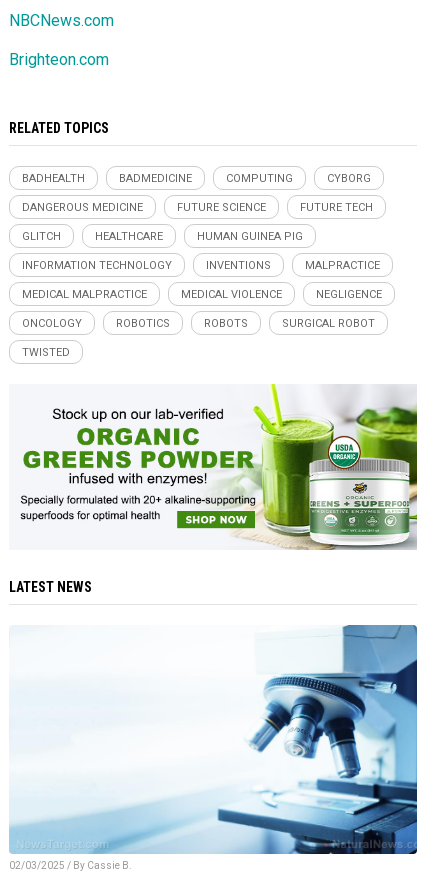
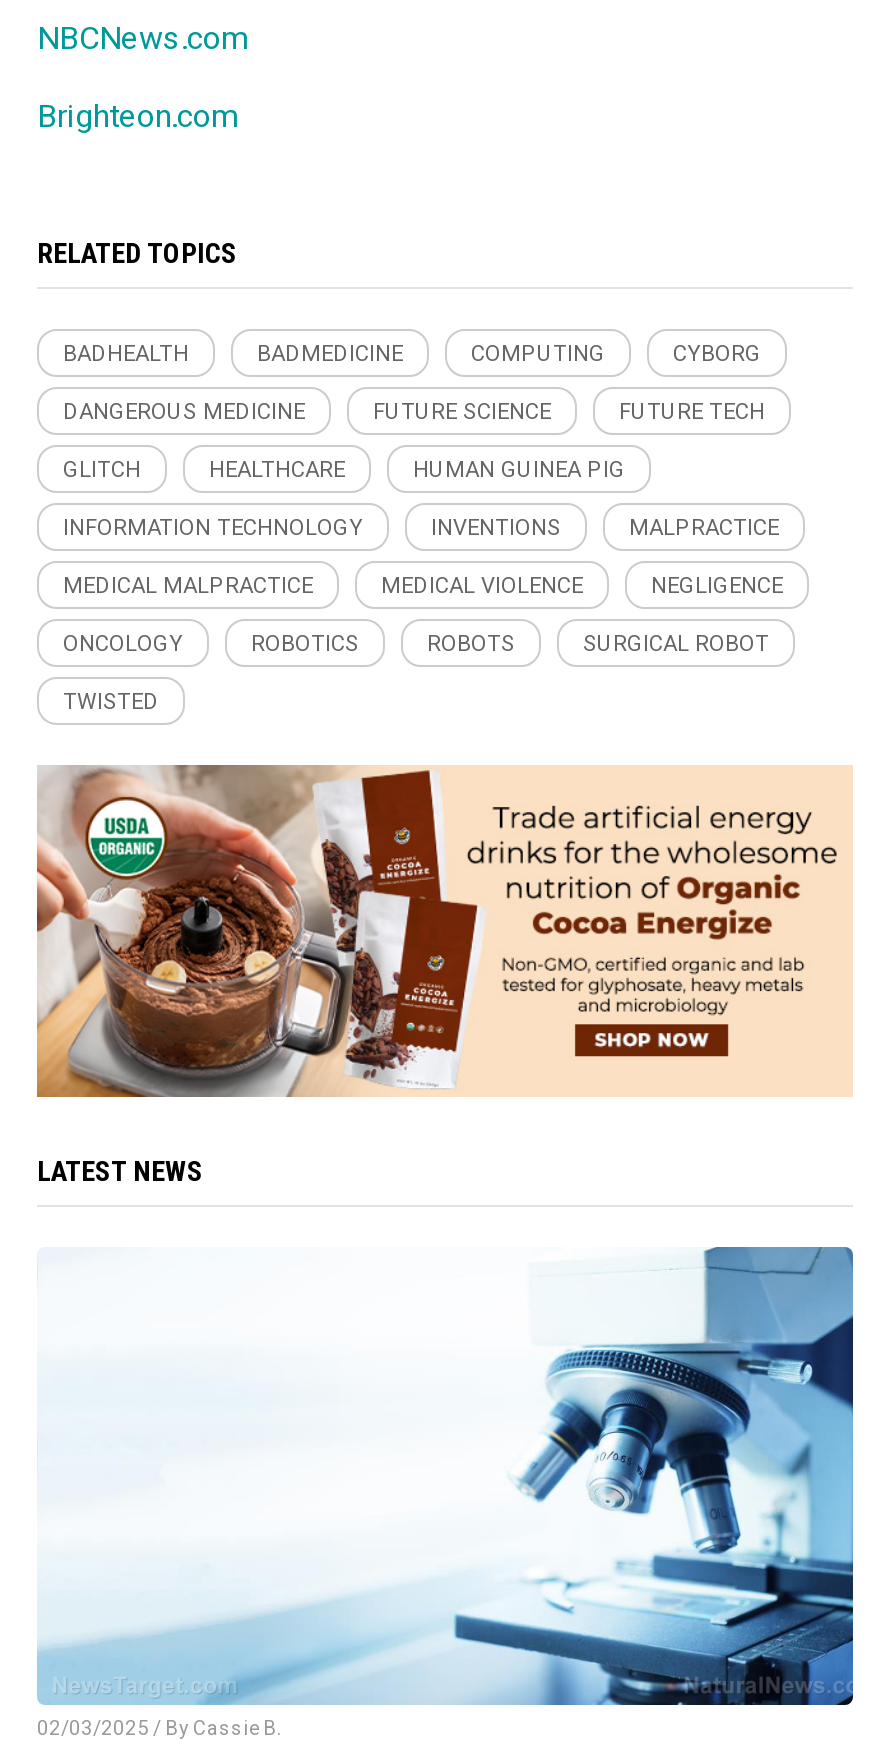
[9,384,418,551] [image] -> [35,763,853,1099] [image]

